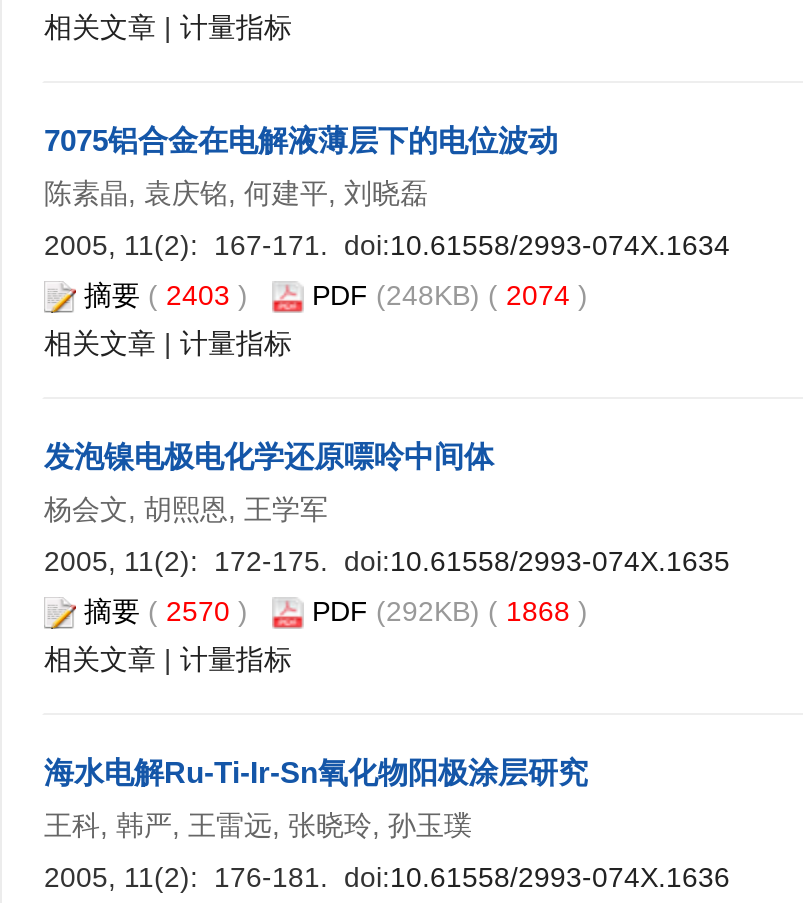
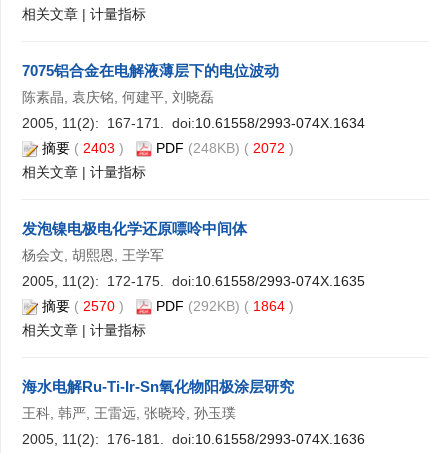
[84,279,604,311] 摘要(2403) PDF (248KB) (2074) -> [42,140,302,156] 摘要(2403) PDF (248KB) (2072)
[84,595,604,627] 摘要(2570) PDF (292KB) (1868) -> [42,298,302,314] 摘要(2570) PDF (292KB) (1864)

